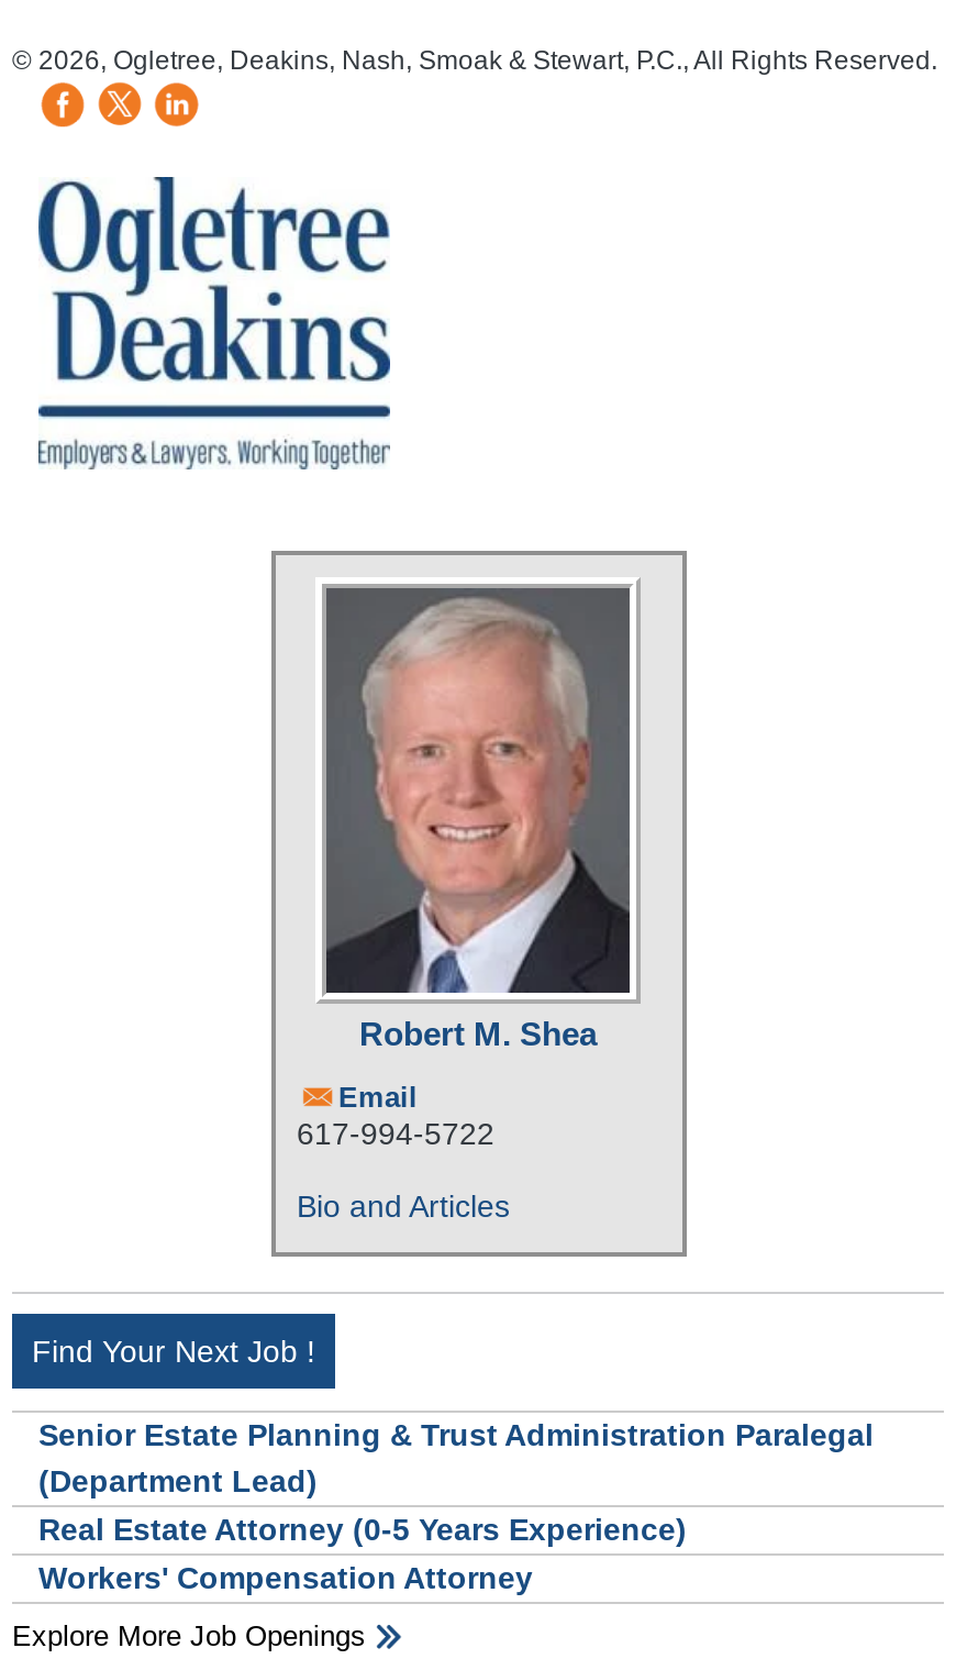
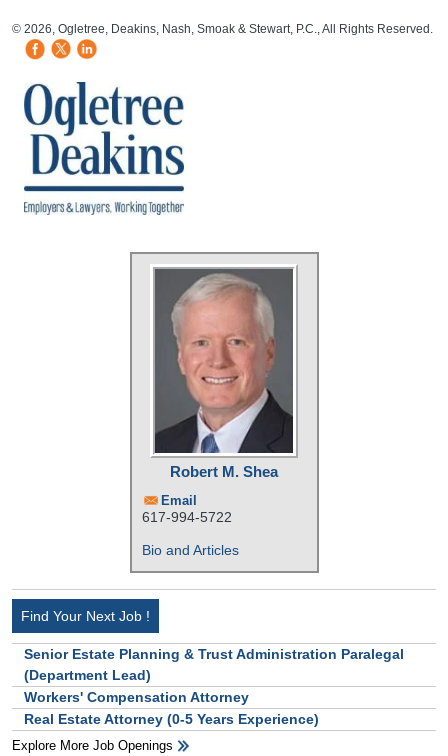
moved [38,1512,687,1548] -> [24,711,319,727]: Real Estate Attorney (0-5 Years Experience)
moved [38,1561,533,1596] -> [24,689,249,705]: Workers' Compensation Attorney

